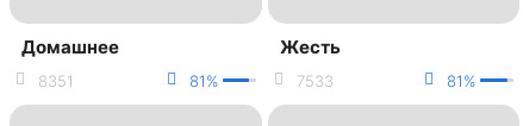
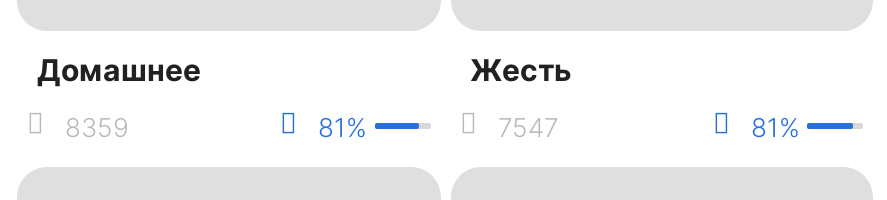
[38,71,74,90] 8351 -> [65,111,129,143] 8359
[296,71,333,90] 7533 -> [498,111,558,143] 7547

